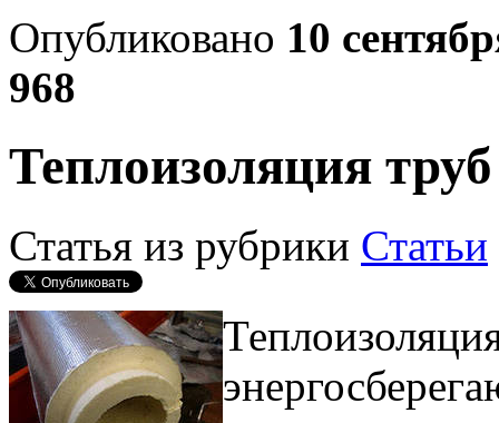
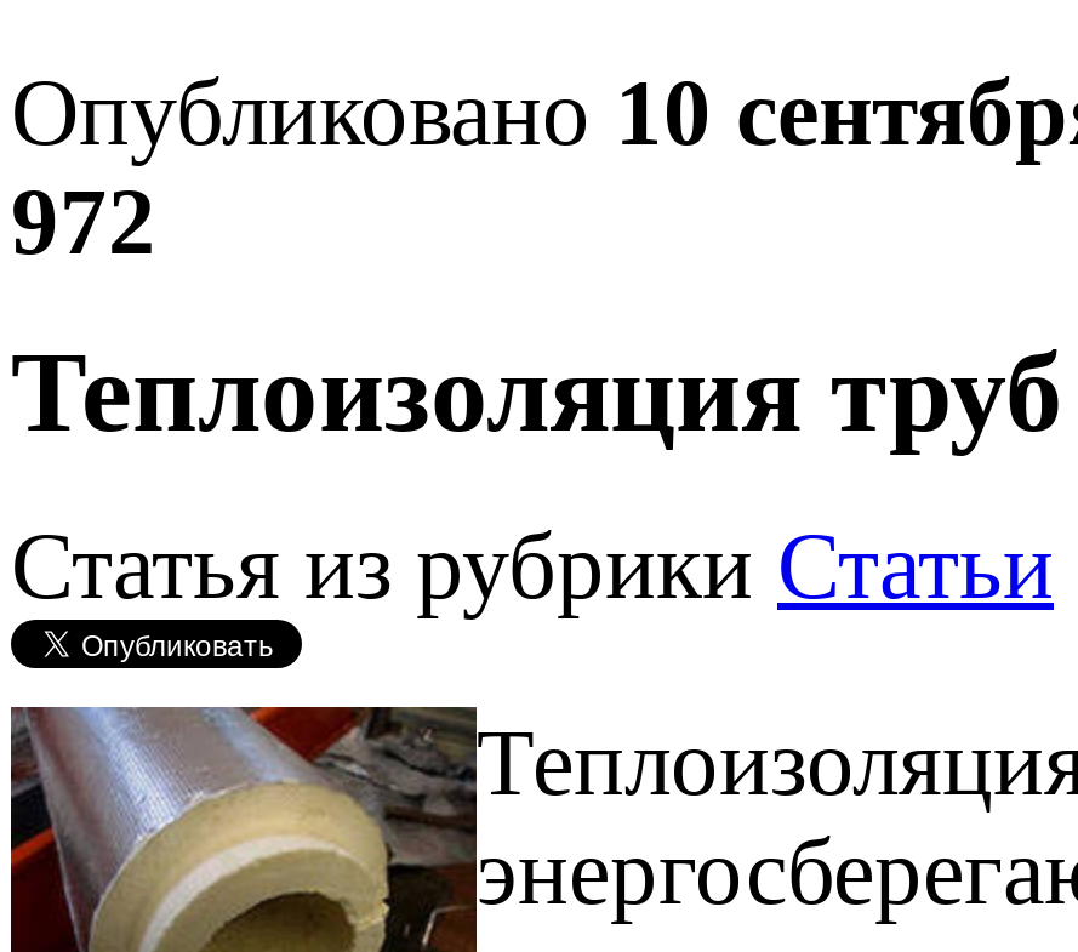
[9,63,76,111] 968 -> [11,168,156,273] 972

